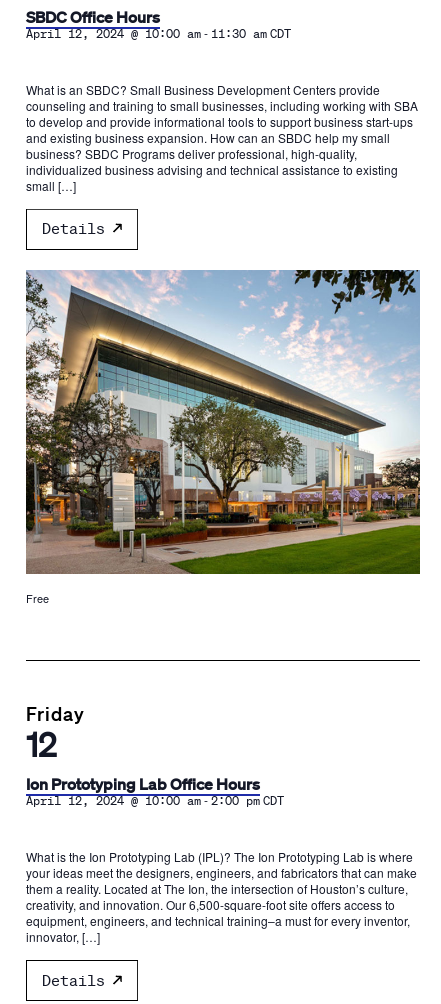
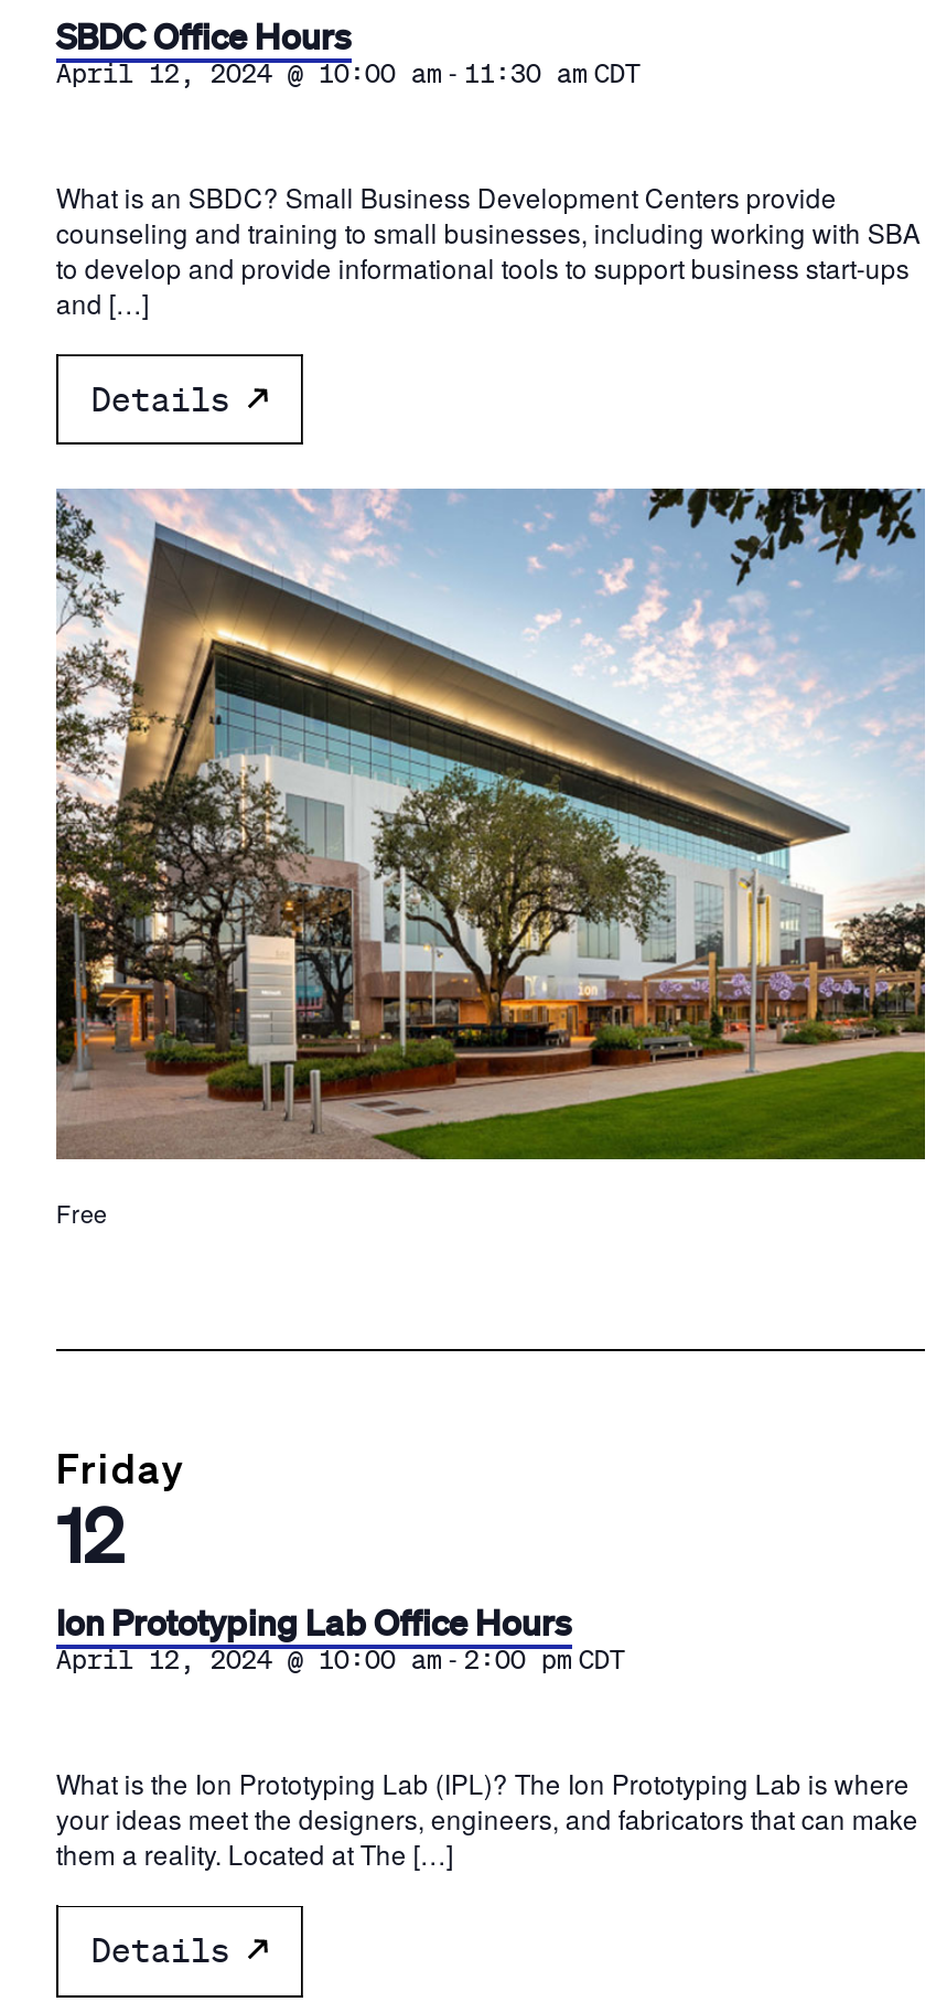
[26,129,398,194] and existing business expansion. How can an SBDC help my small | business? SBDC Programs deliver professional, high-quality, | individualized business advising and technical assistance to existing | small […] -> [56,284,149,321] and […]
[26,880,410,945] them a reality. Located at The Ion, the intersection of Houston’s culture, | creativity, and innovation. Our 6,500-square-foot site offers access to | equipment, engineers, and technical training–a must for every inventor, | innovator, […] -> [56,1835,453,1873] them a reality. Located at The […]

